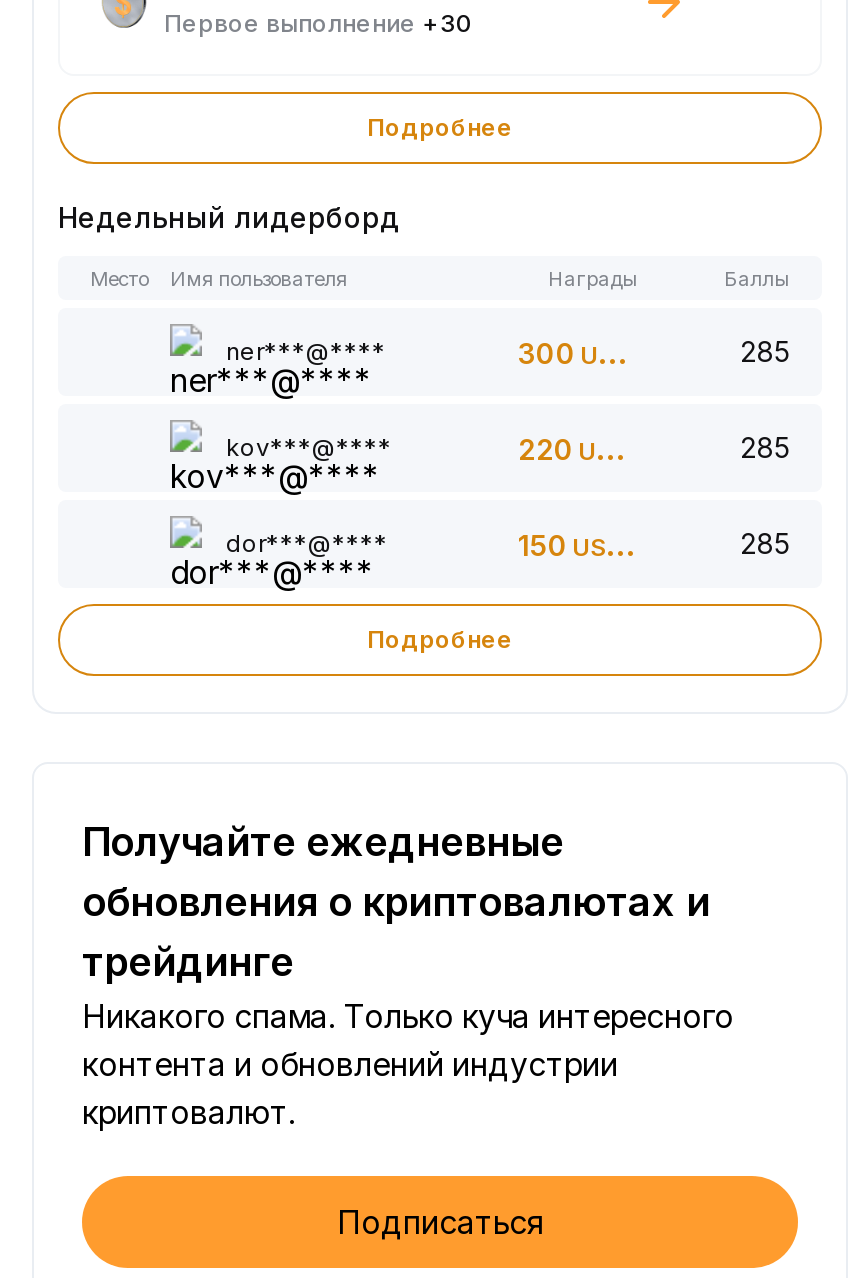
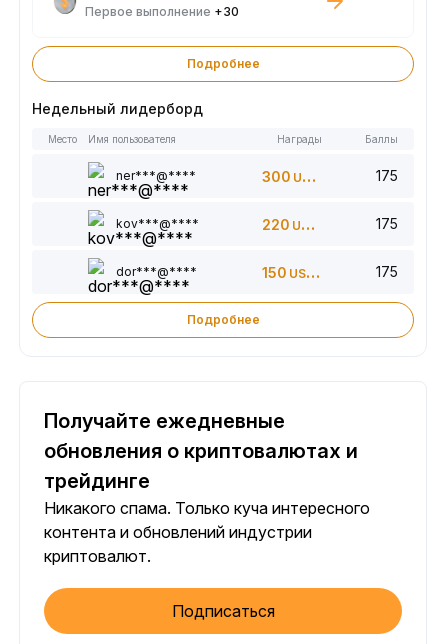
[740,335,790,369] 285 -> [376,167,398,184] 175
[740,431,790,465] 285 -> [376,215,398,232] 175
[740,527,790,561] 285 -> [376,263,398,280] 175

